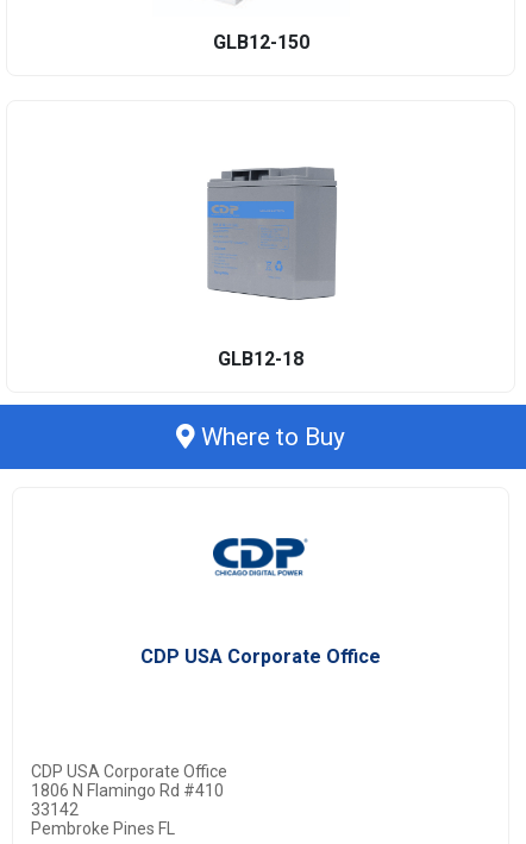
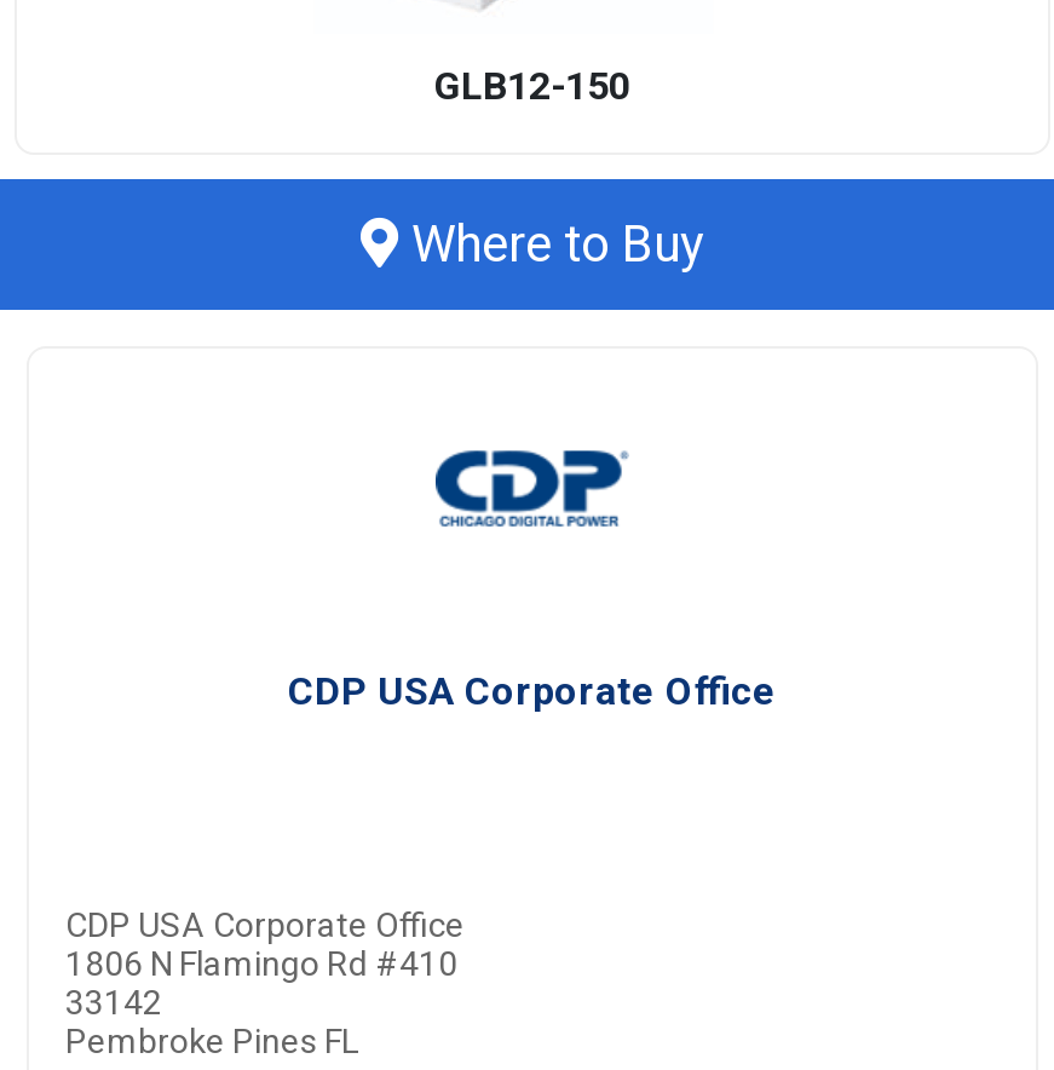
[206,167,338,370] [image] | GLB12-18 -> none

